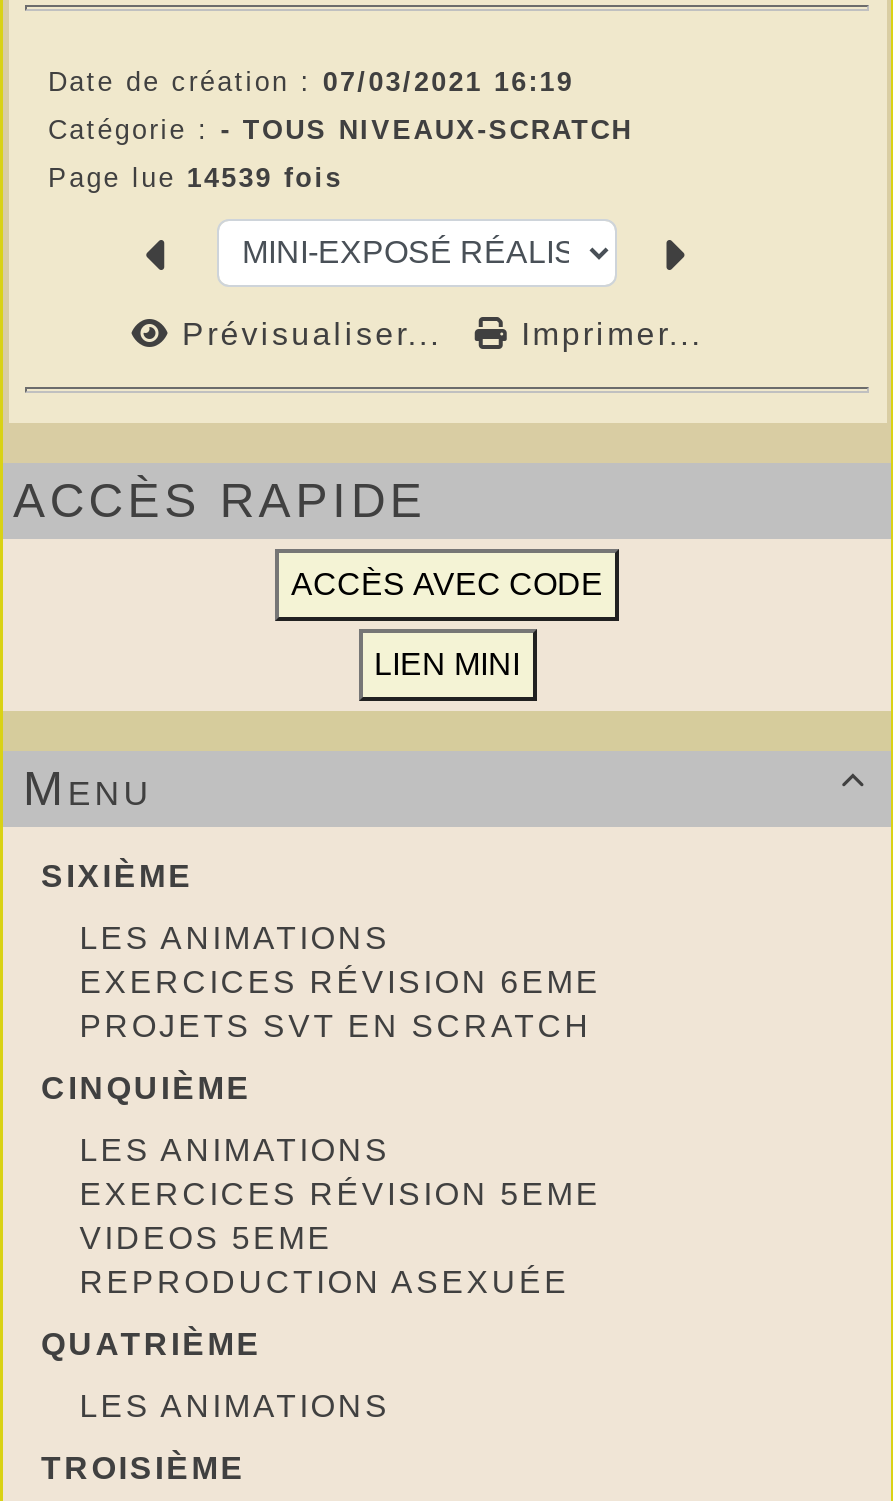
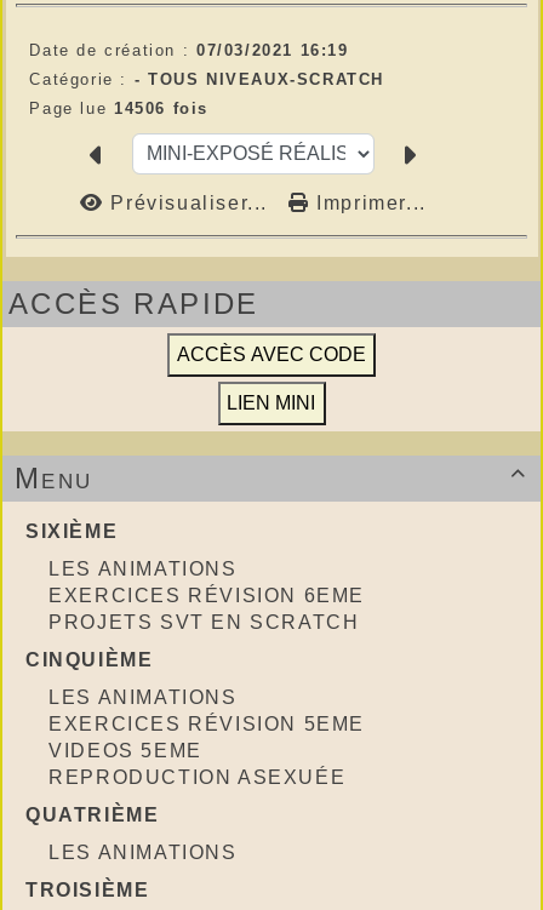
[48,163,343,193] Page lue 14539 fois -> [30,99,208,118] Page lue 14506 fois

